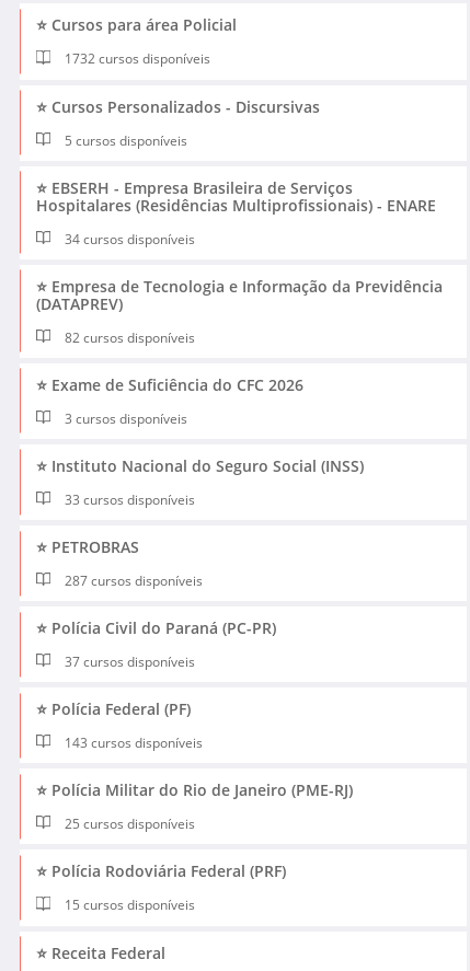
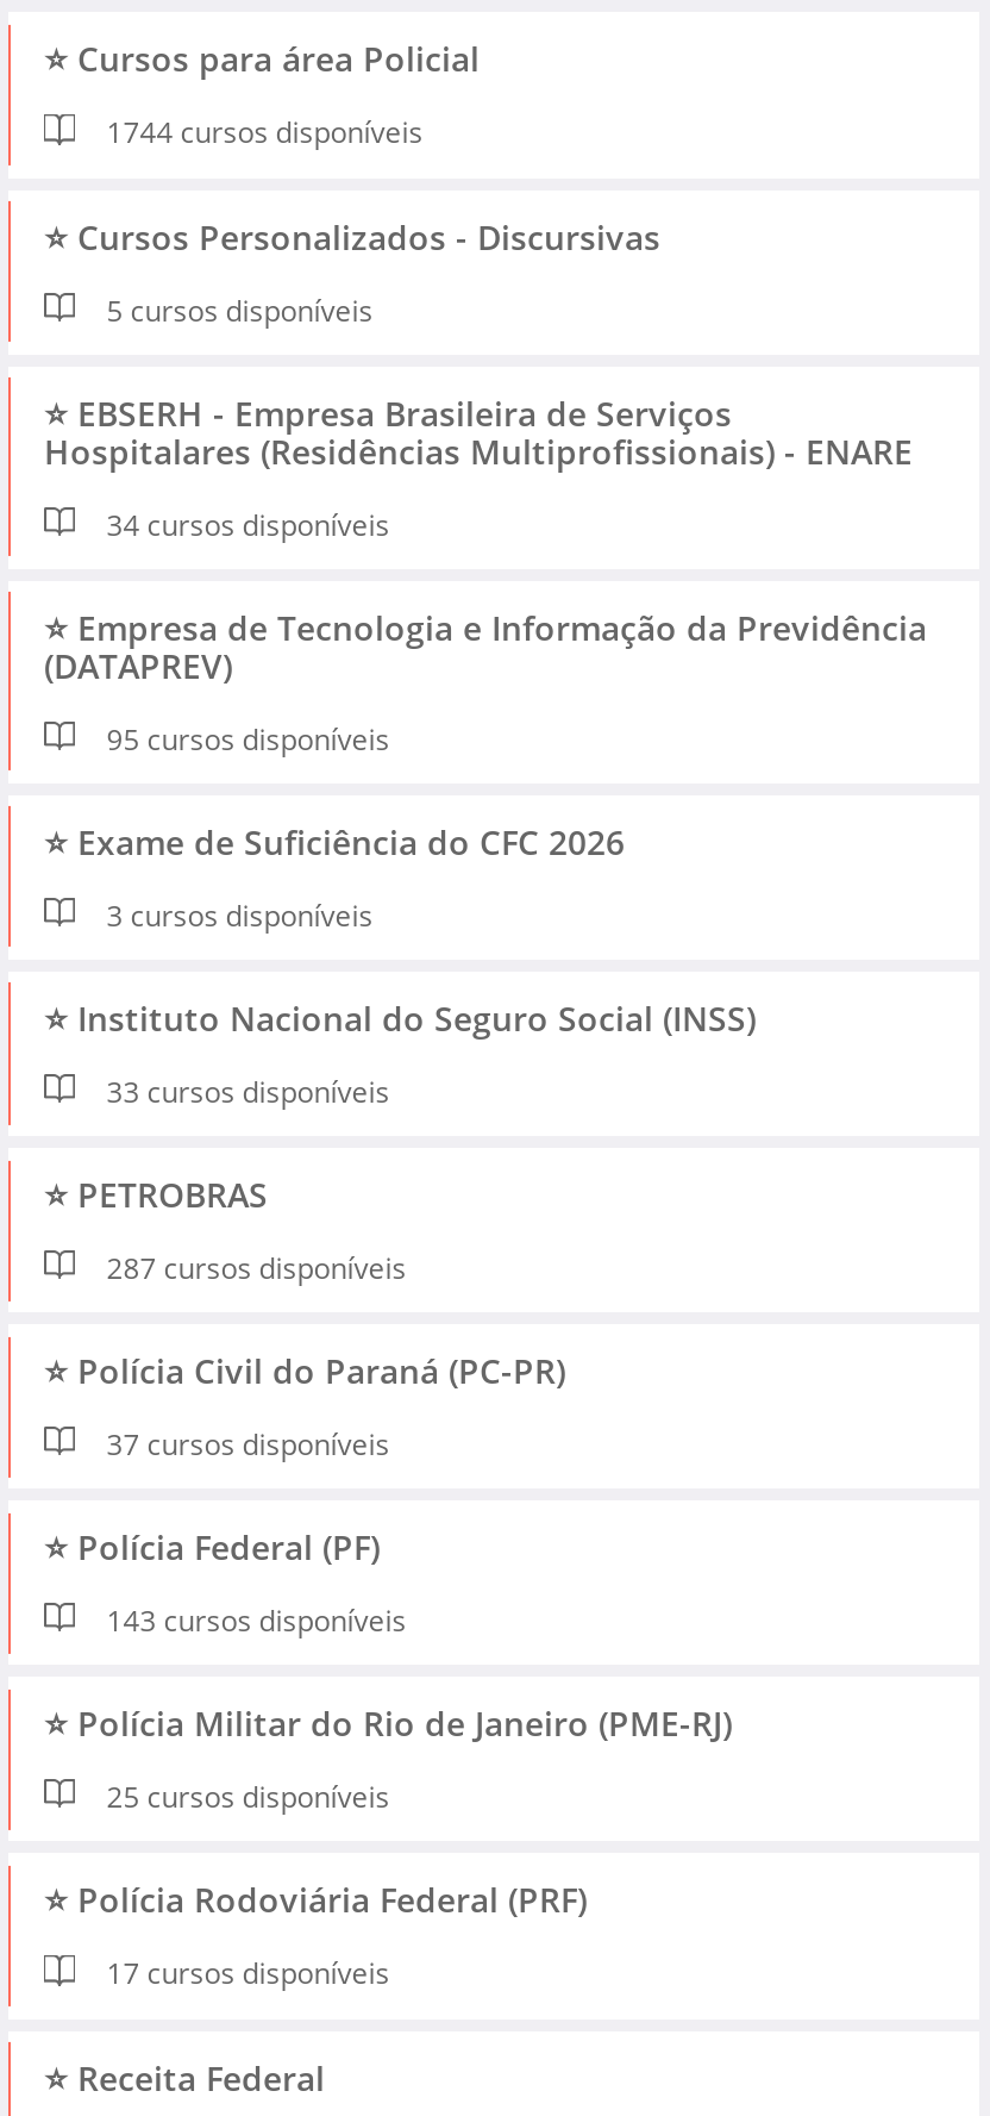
[62,50,211,69] 1732 cursos disponíveis -> [99,113,423,154] 1744 cursos disponíveis
[62,328,195,347] 82 cursos disponíveis -> [99,719,390,759] 95 cursos disponíveis
[62,896,195,915] 15 cursos disponíveis -> [99,1954,390,1995] 17 cursos disponíveis

